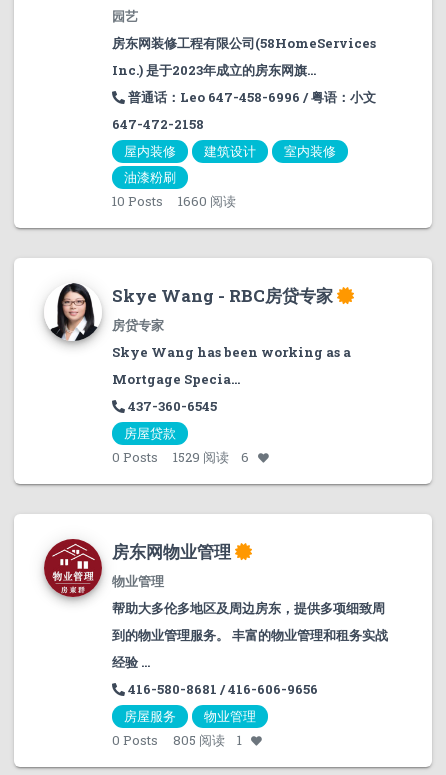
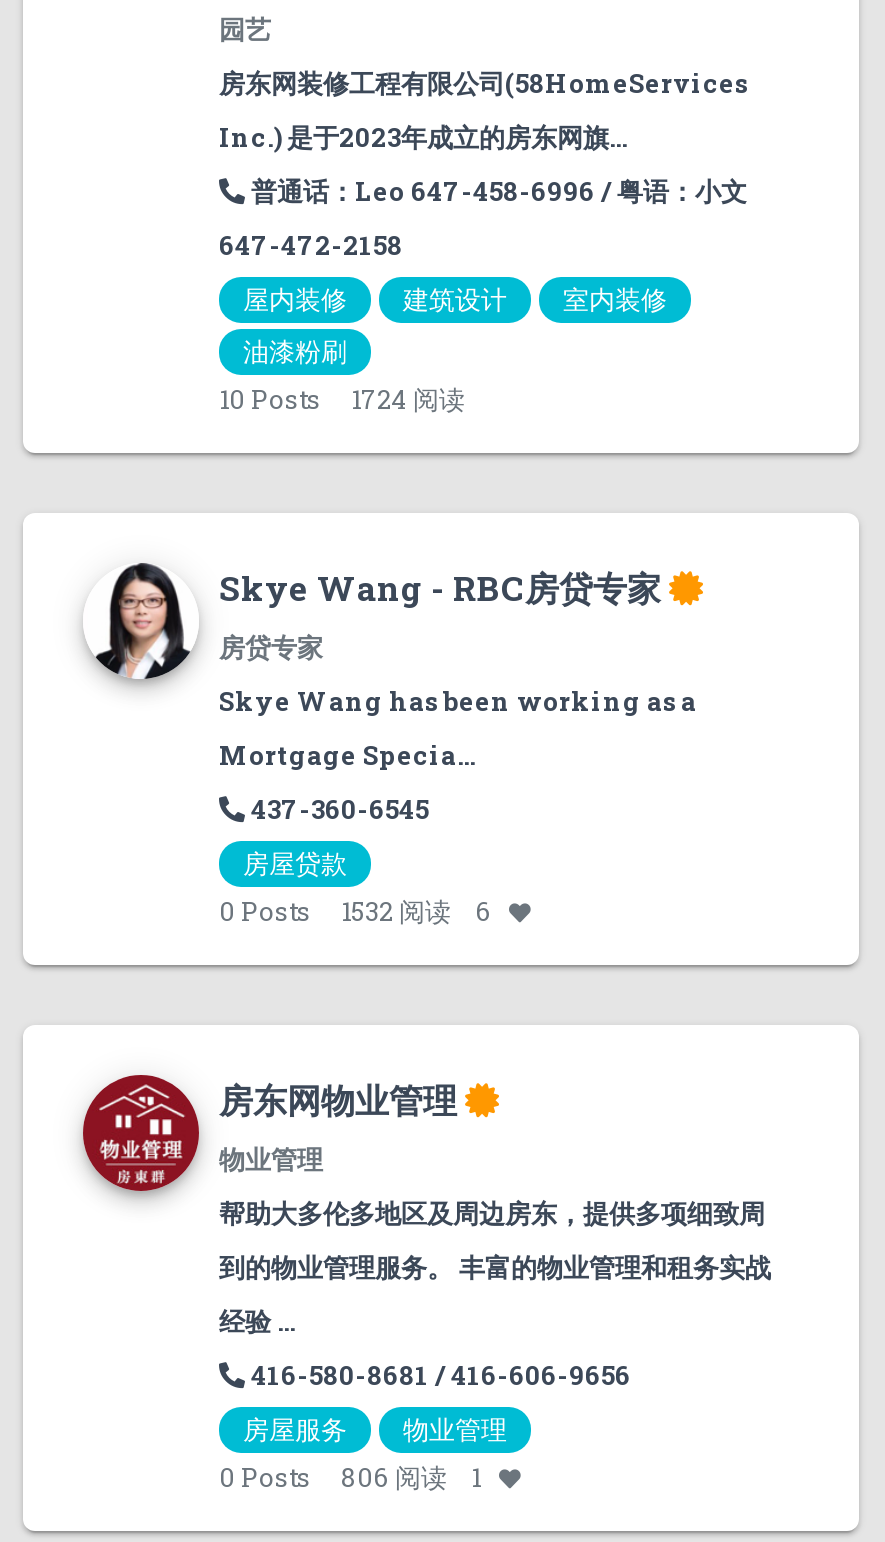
[112,192,236,210] 10 Posts 1660 阅读 -> [219,381,465,417] 10 Posts 1724 阅读
[112,448,258,466] 0 Posts 1529 阅读 6 -> [219,893,509,929] 0 Posts 1532 阅读 6
[112,731,251,749] 0 Posts 805 阅读 1 -> [219,1459,499,1495] 0 Posts 806 阅读 1

